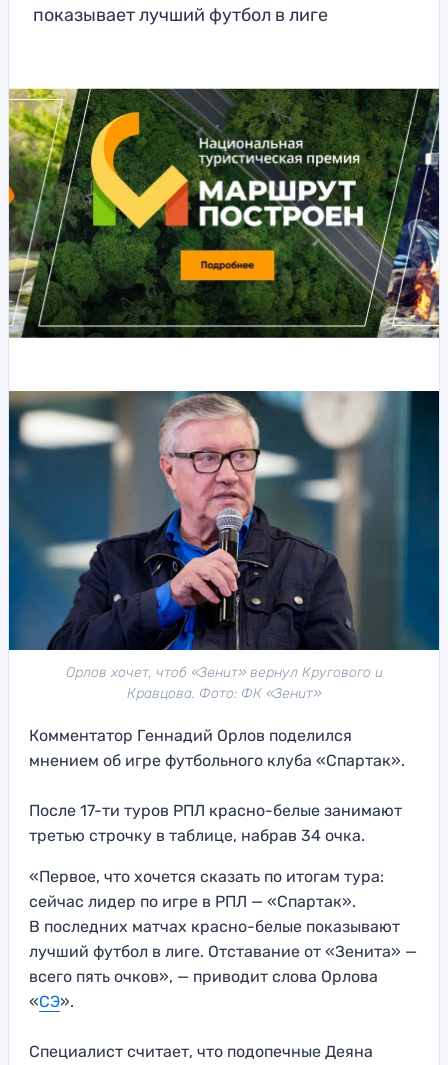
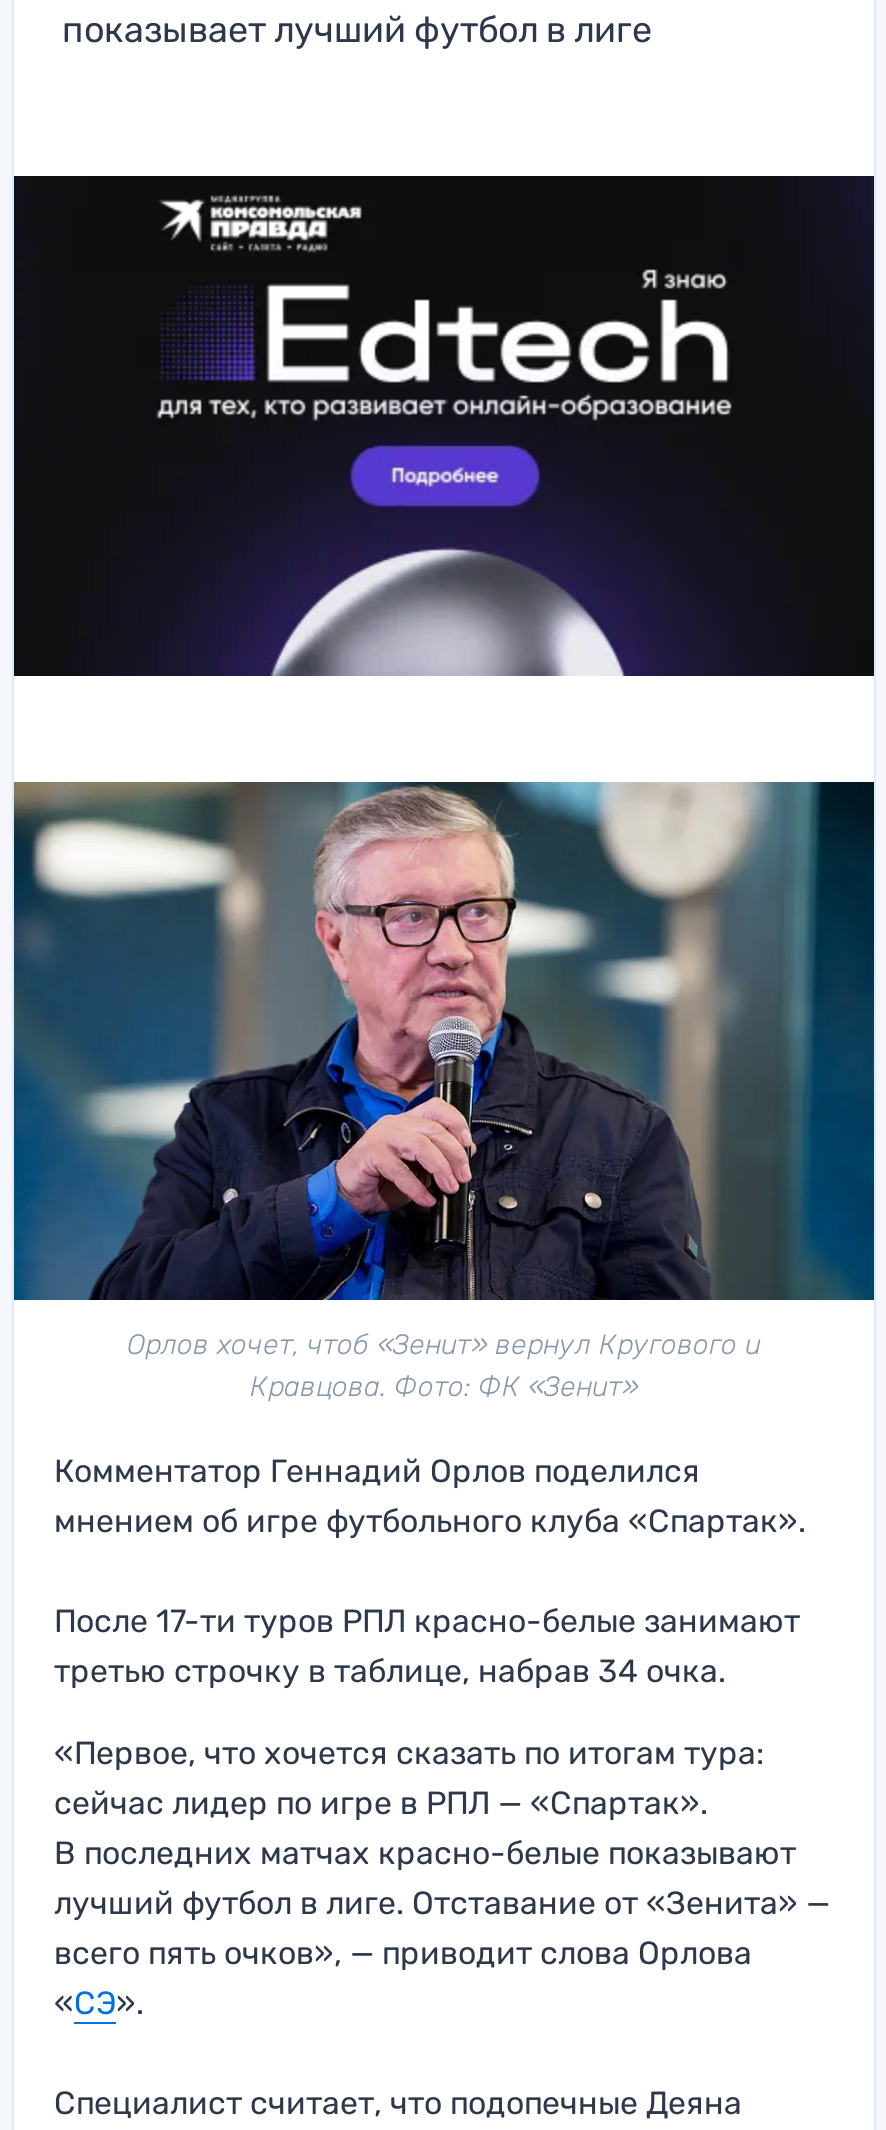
[8,88,440,339] [image] -> [12,174,876,676] [image]

